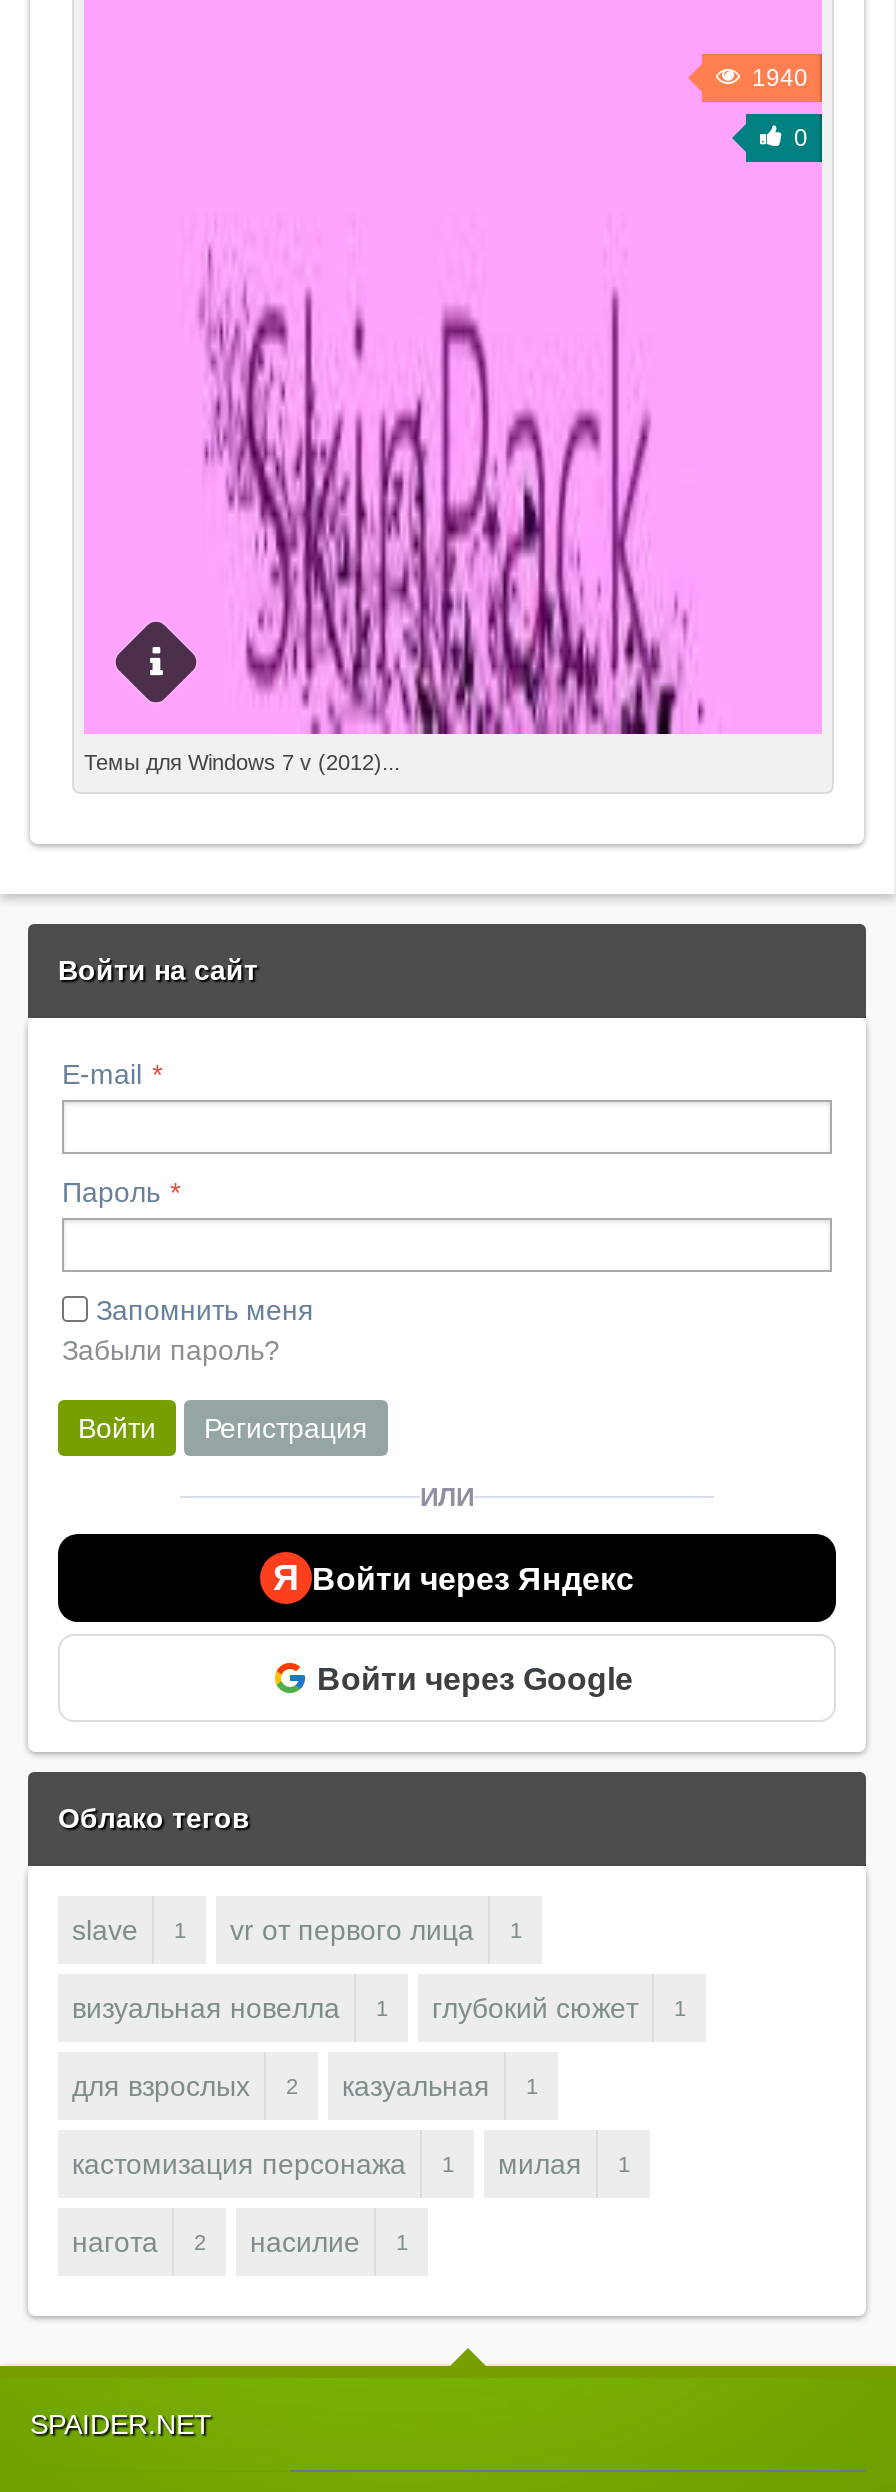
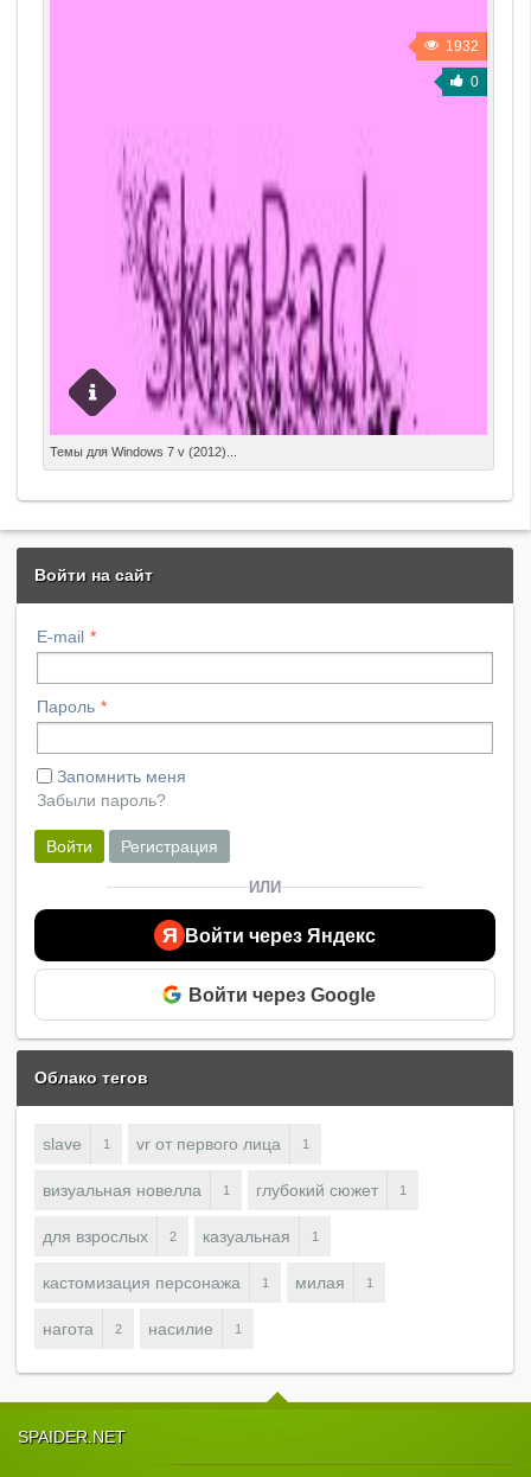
[746,64,808,92] 1940 -> [442,38,479,55] 1932

